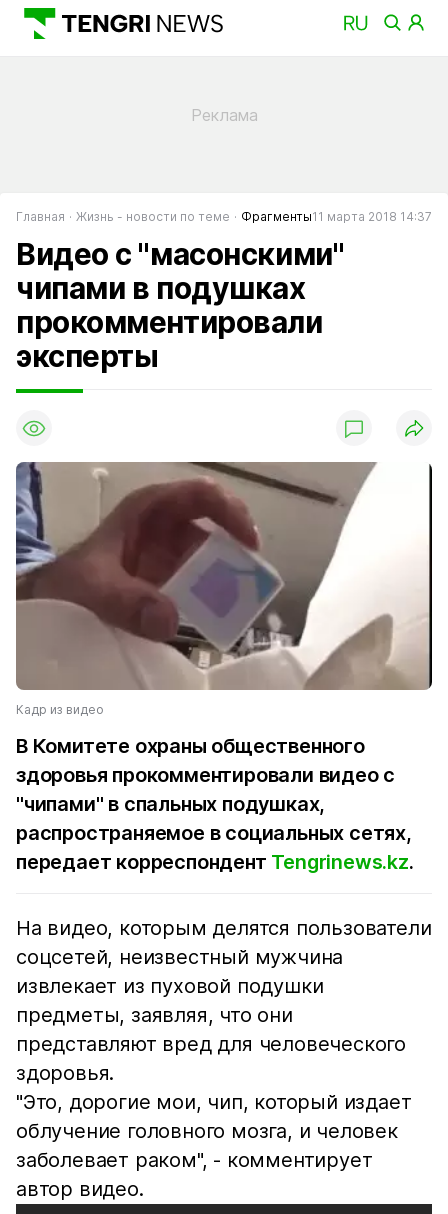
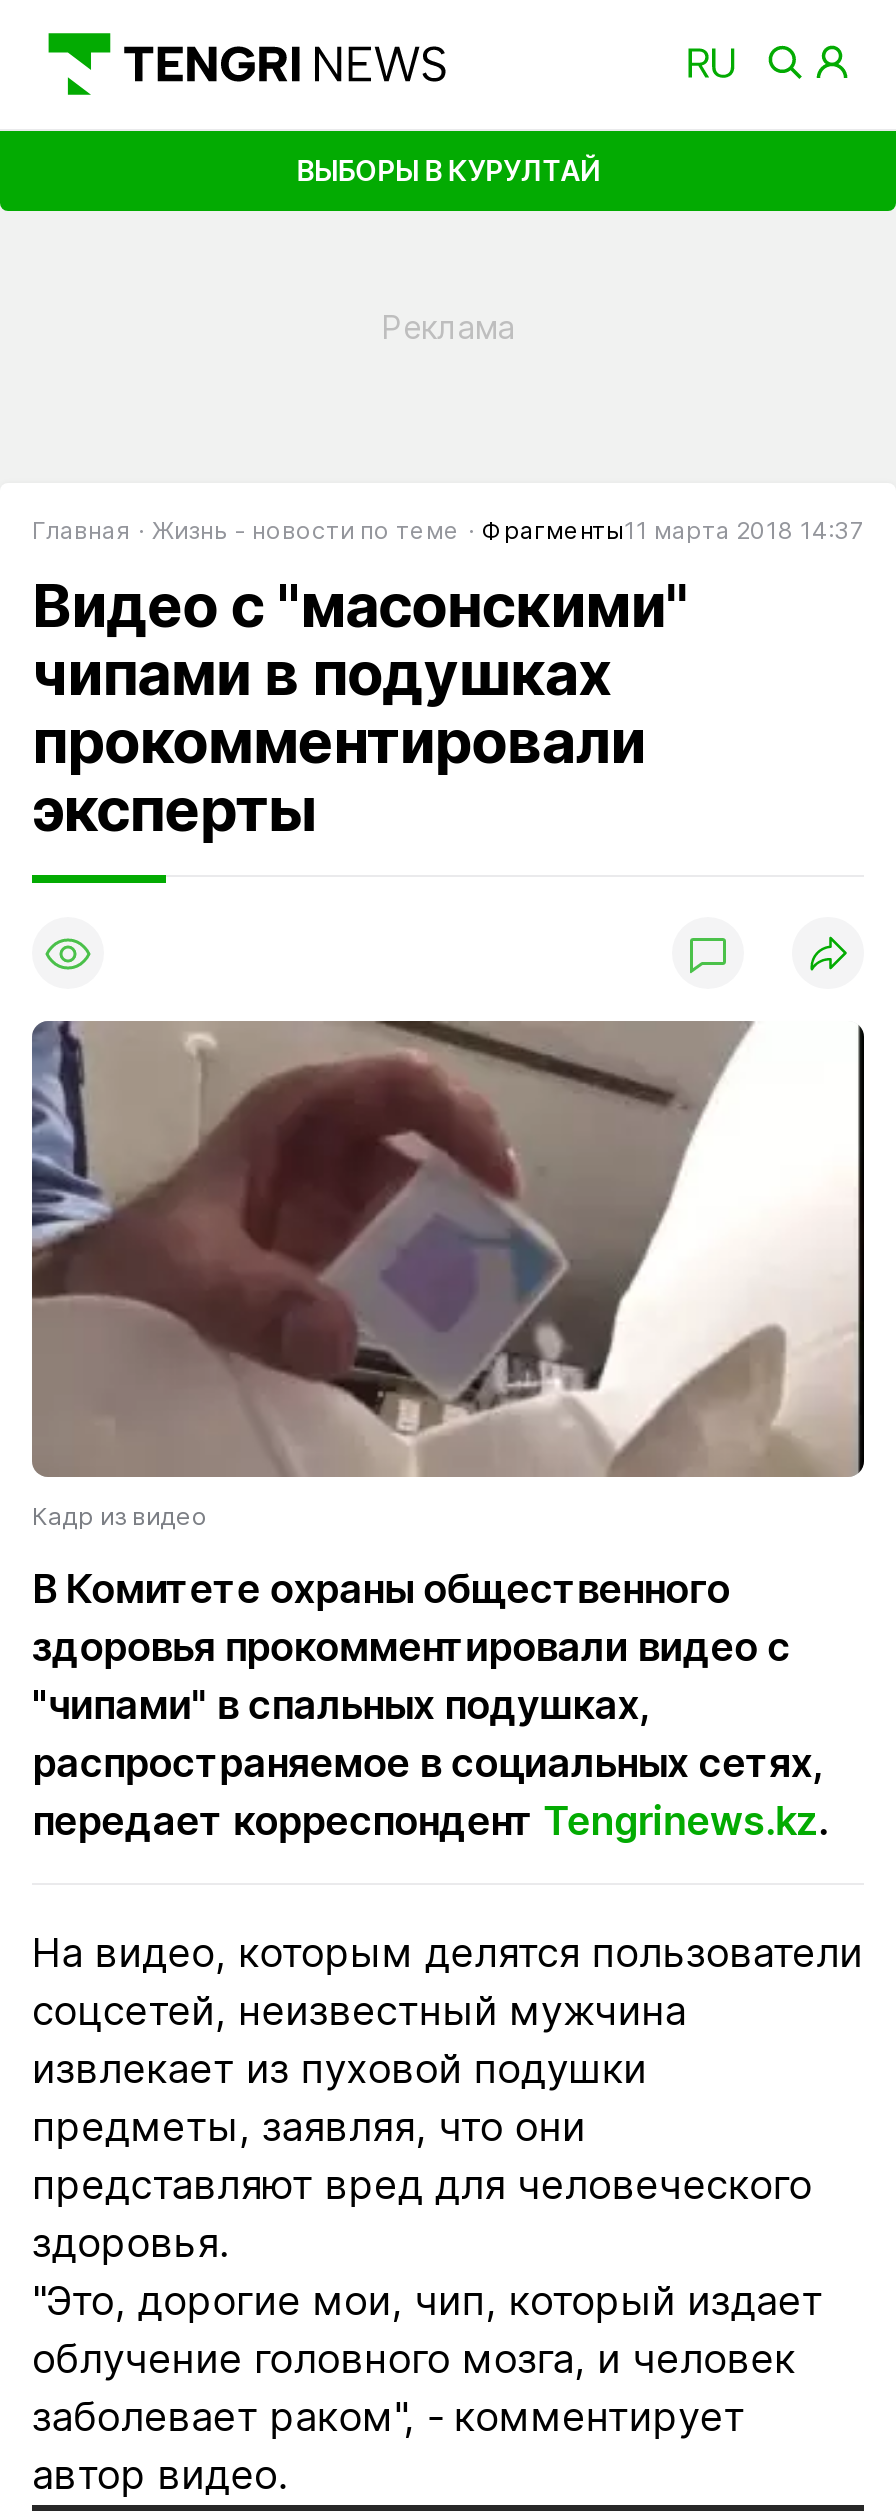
none -> [296,152,600,186] ВЫБОРЫ В КУРУЛТАЙ

